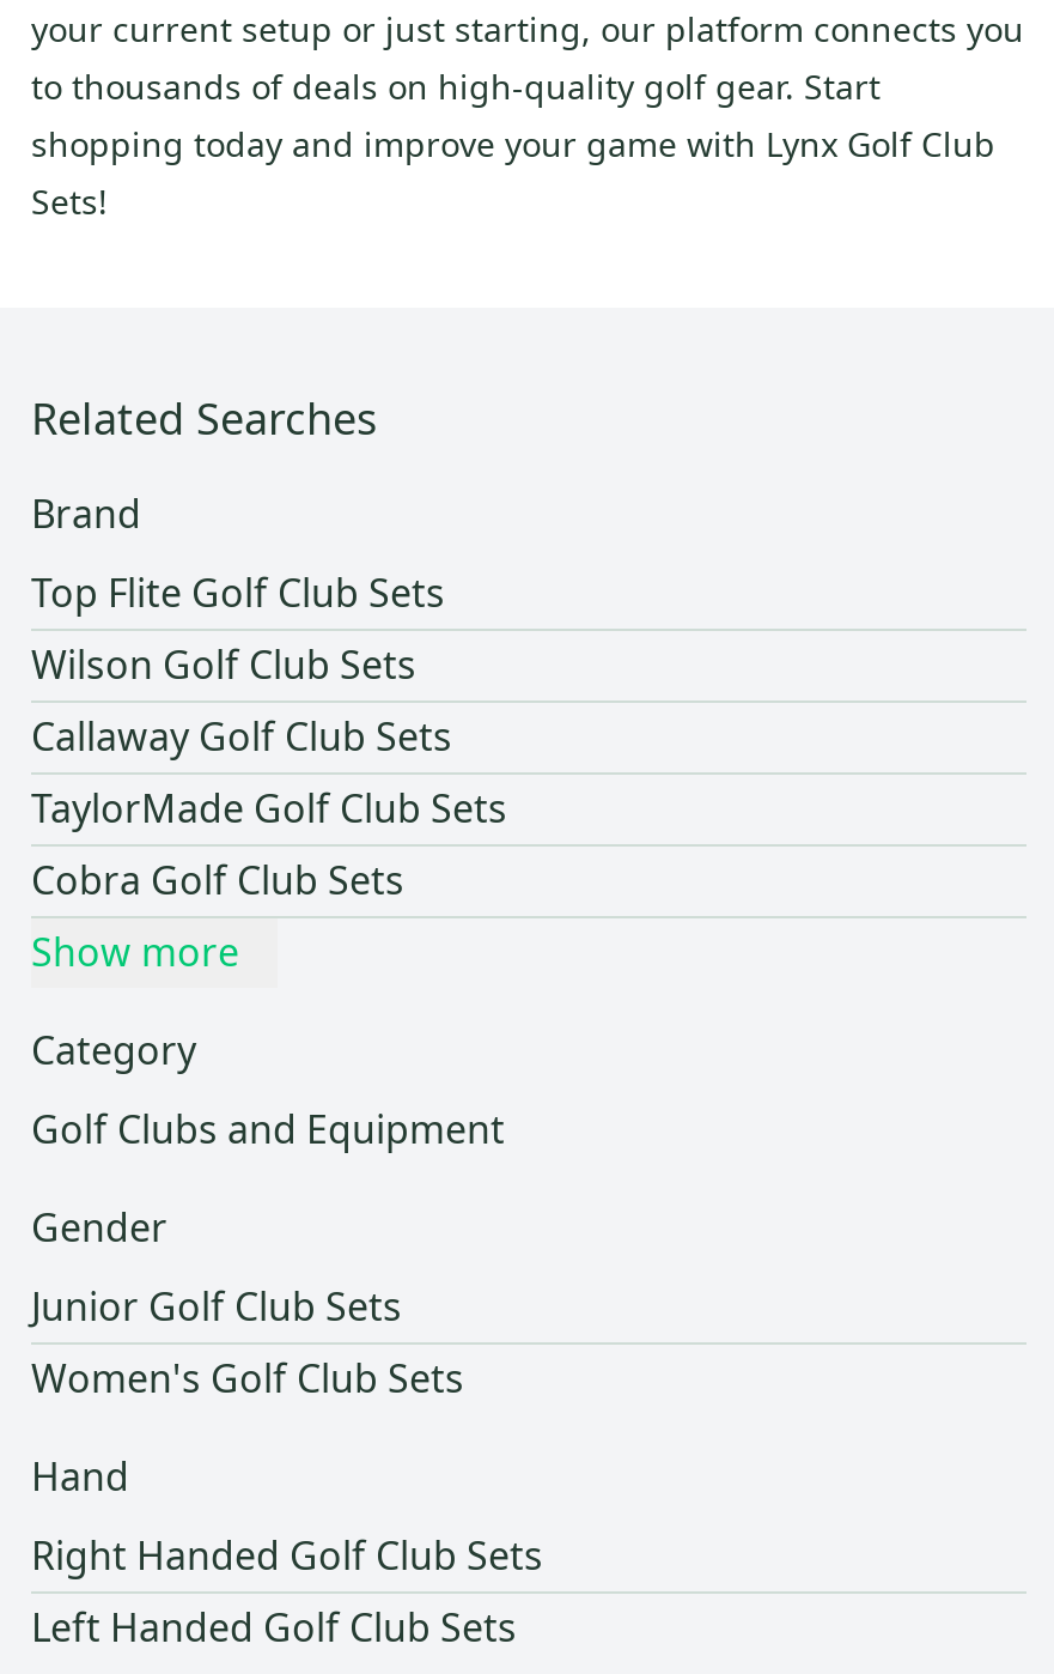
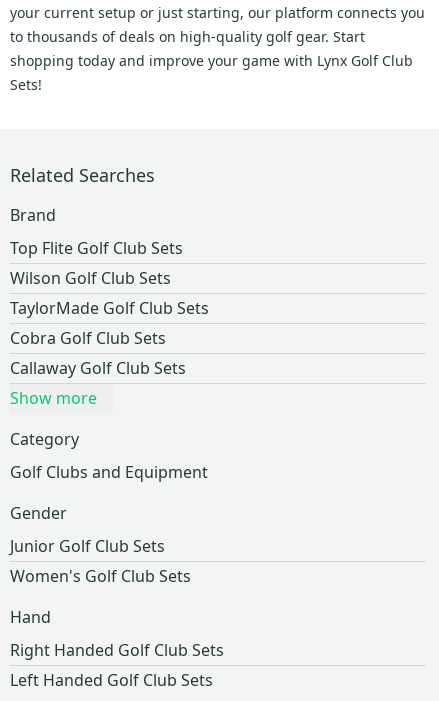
moved [31,711,452,764] -> [10,357,186,379]: Callaway Golf Club Sets
moved [31,783,507,908] -> [10,297,209,349]: TaylorMade Golf Club Sets | Cobra Golf Club Sets

